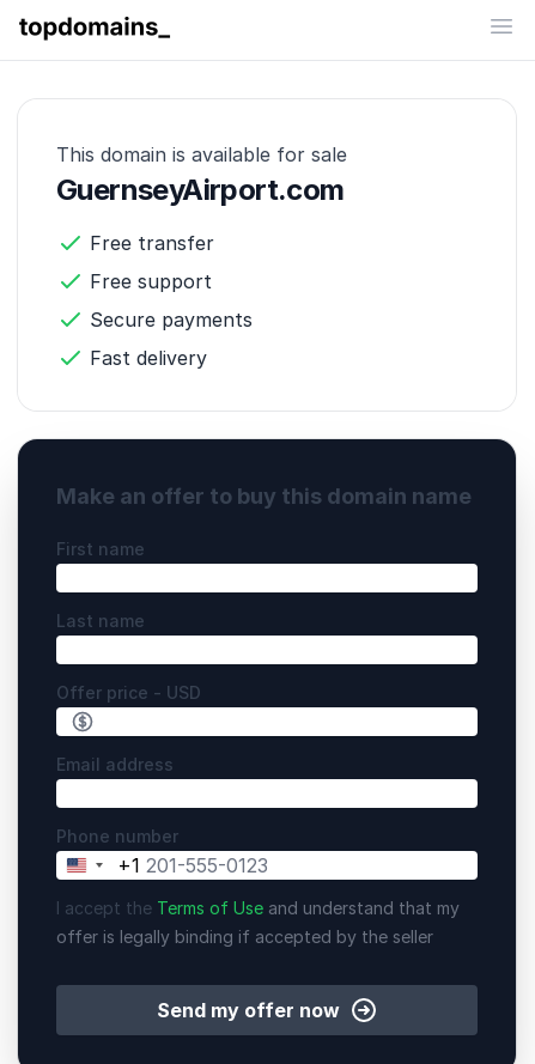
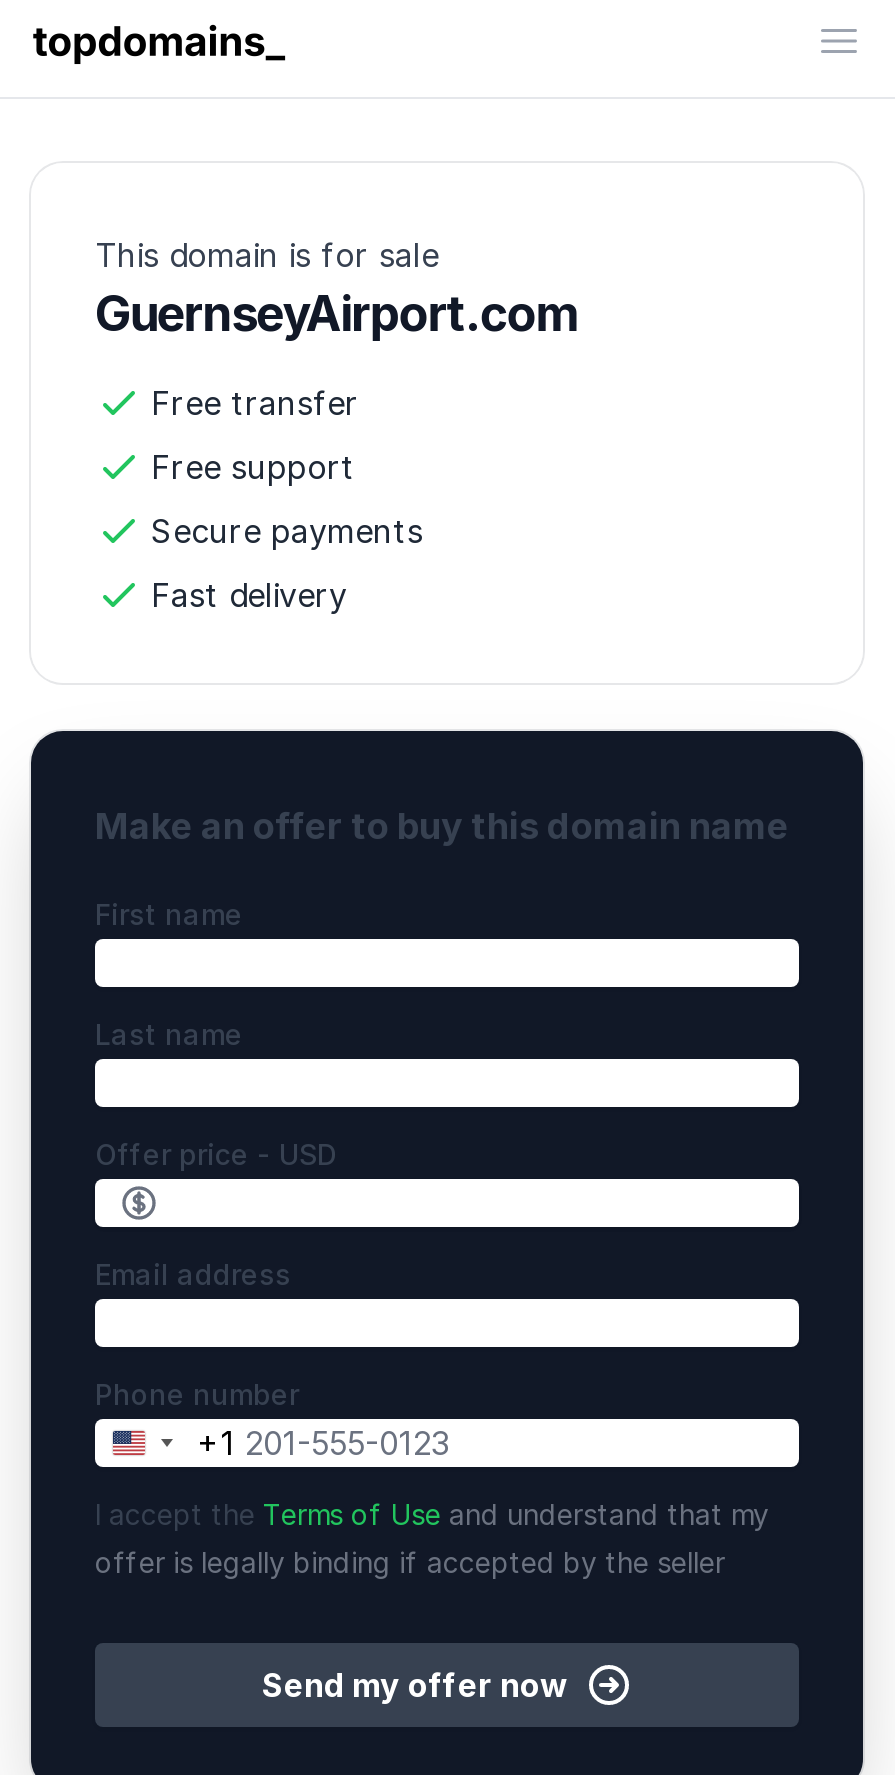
[56,142,347,166] This domain is available for sale -> [95,235,439,275] This domain is for sale

